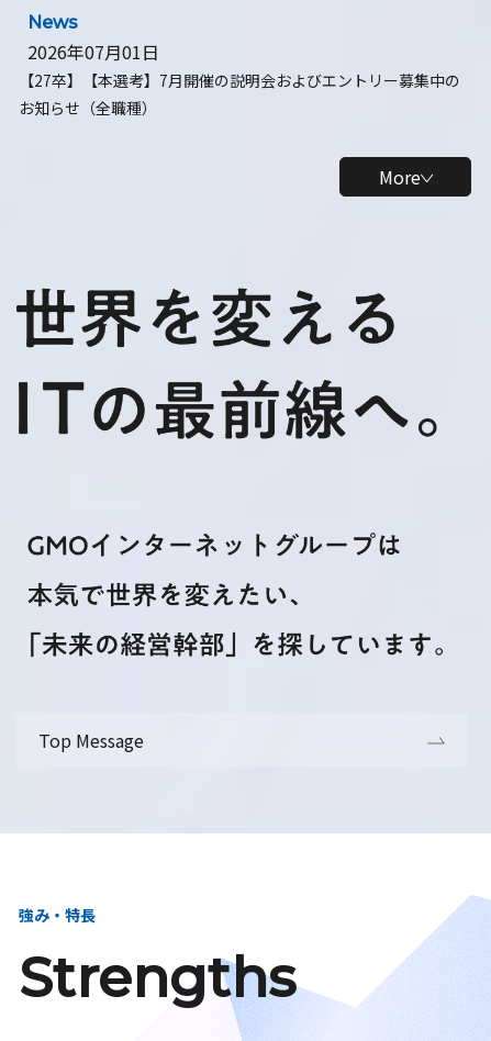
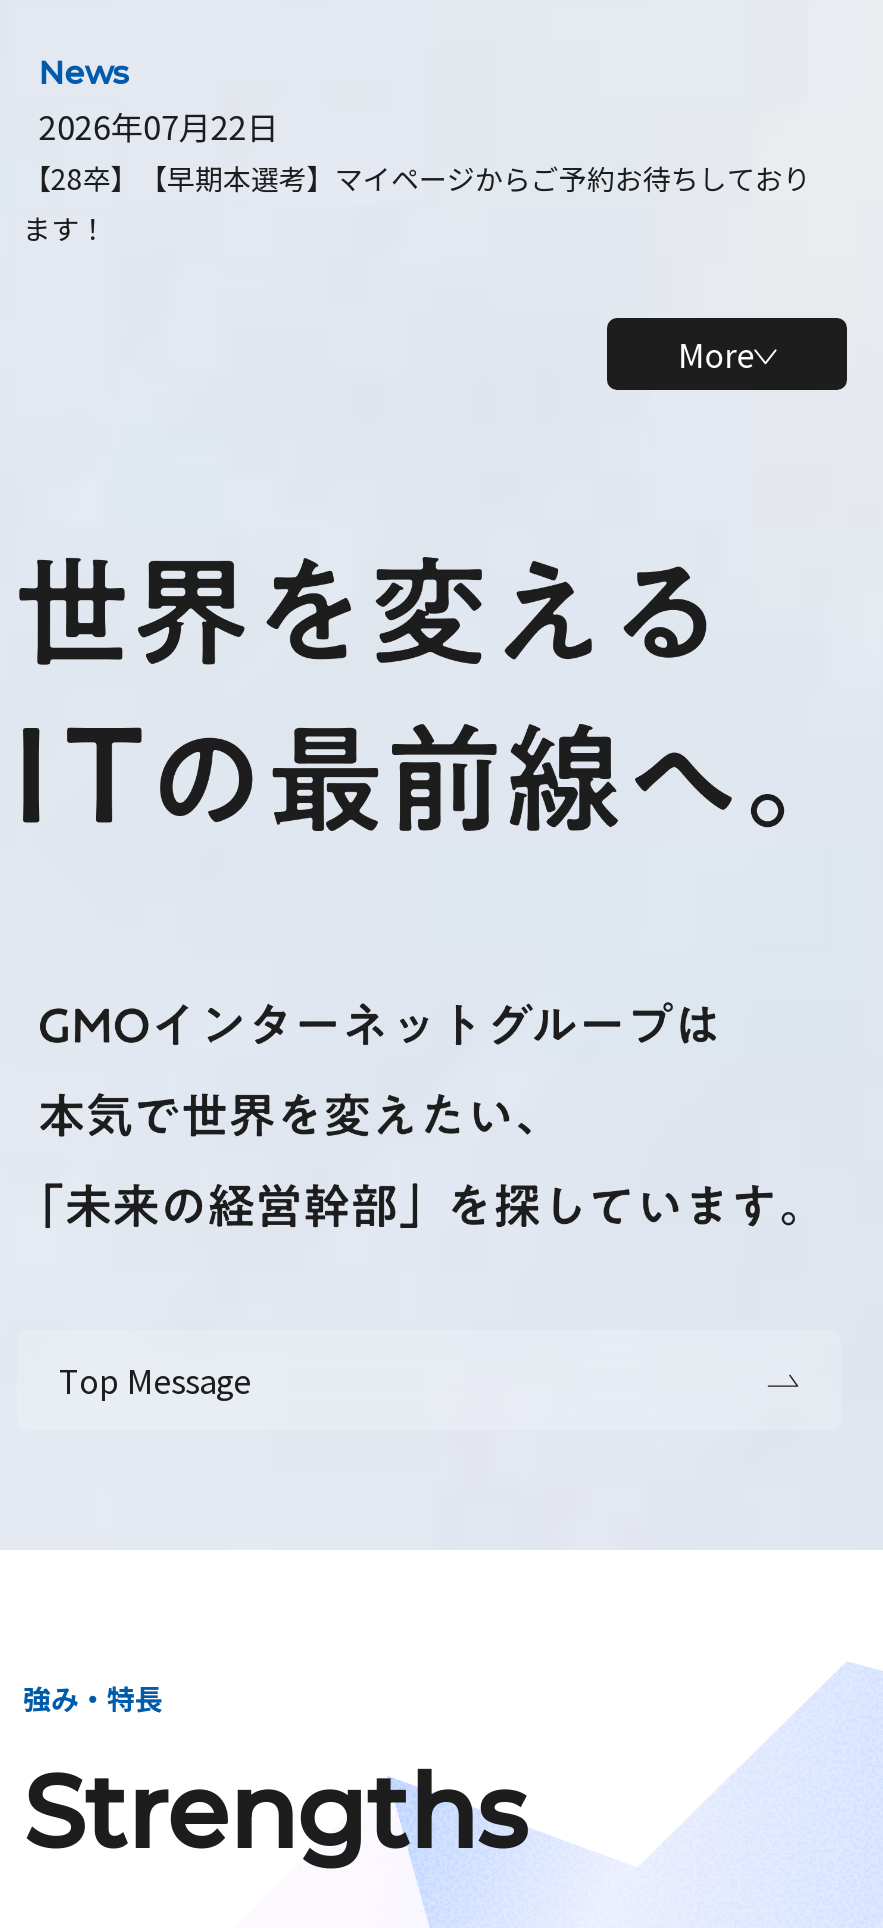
[19,38,460,119] 2026年07月01日 | 【27卒】【本選考】7月開催の説明会およびエントリー募集中の | お知らせ（全職種） -> [23,102,811,248] 2026年07月22日 | 【28卒】【早期本選考】マイページからご予約お待ちしており | ます！

